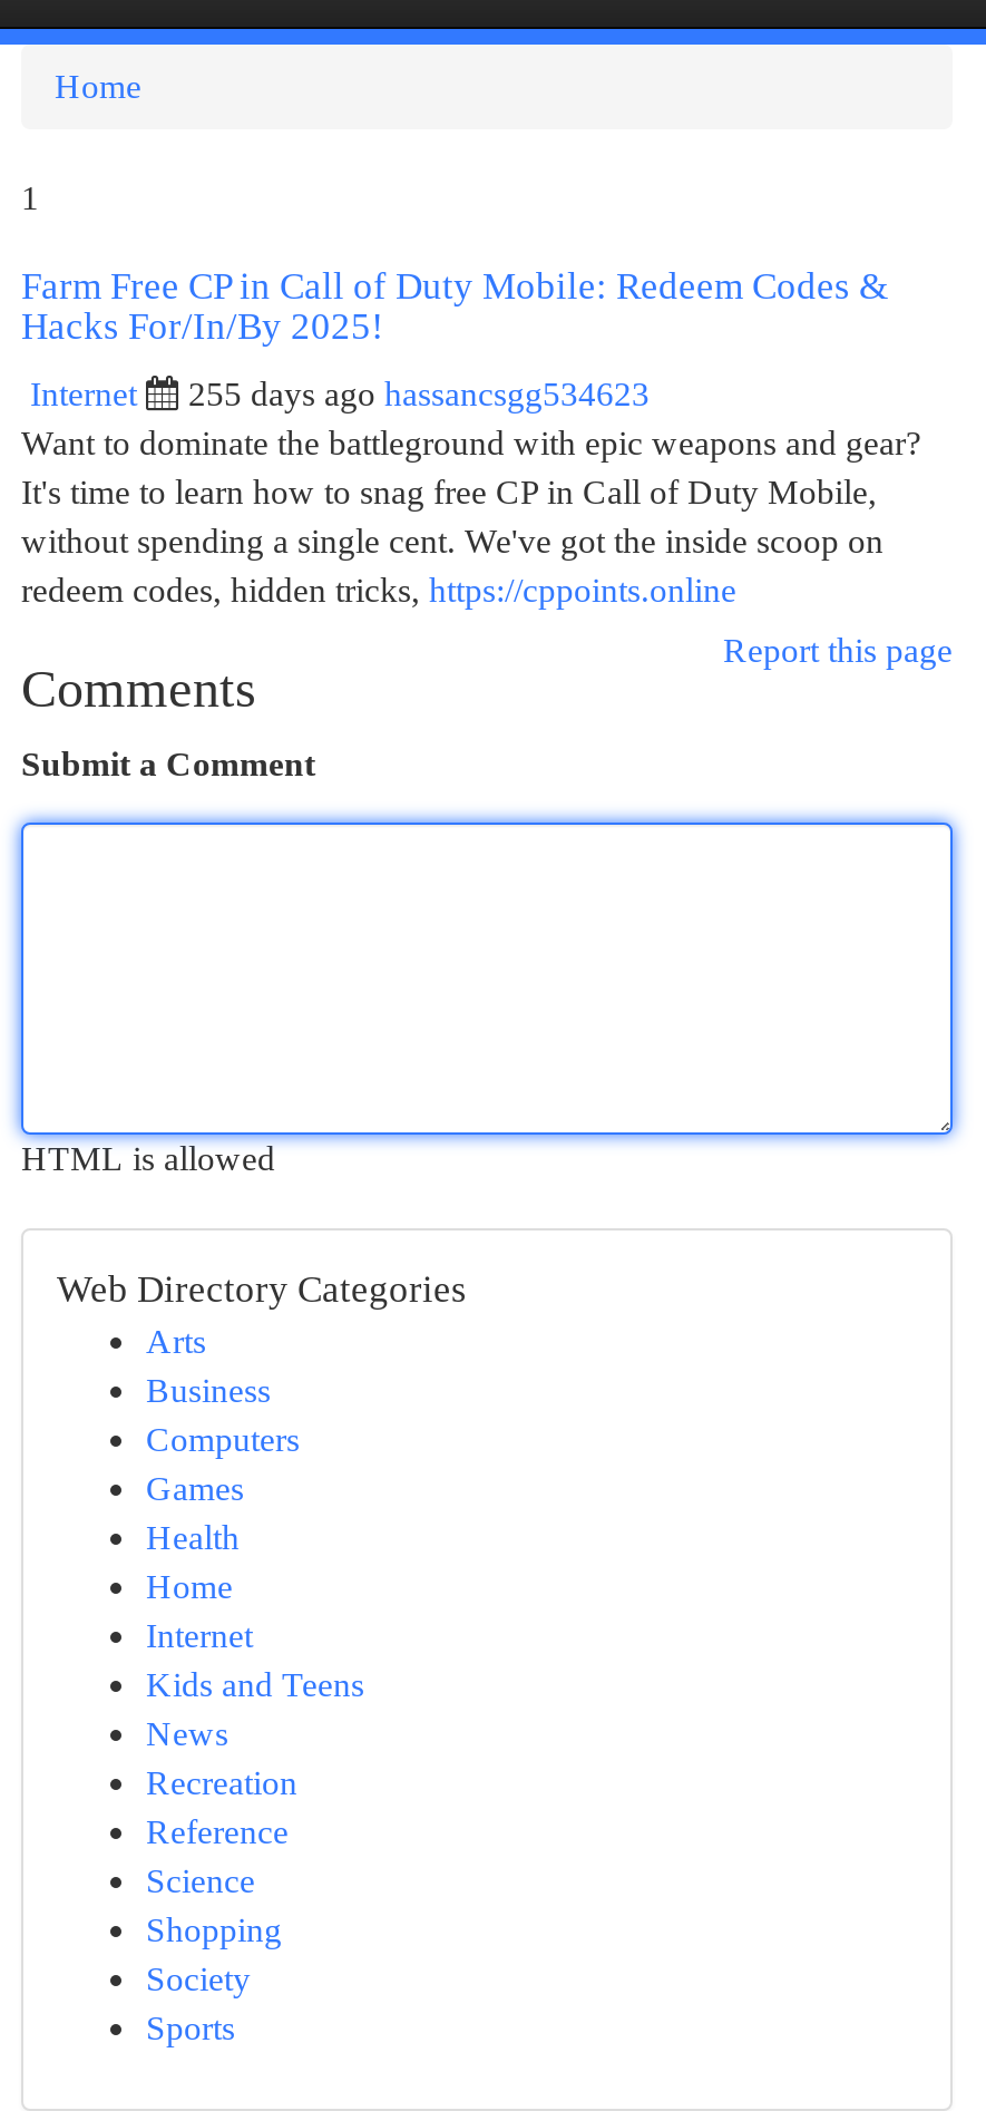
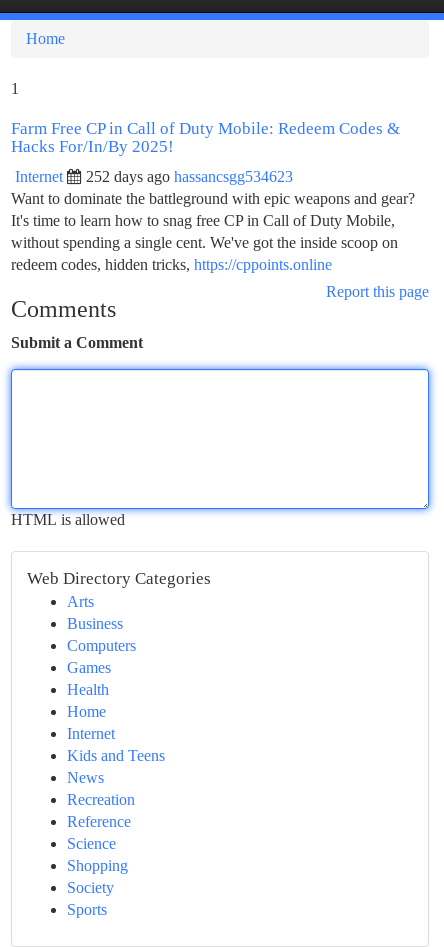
[188,374,650,412] 255 days ago hassancsgg534623 -> [86,168,293,185] 252 days ago hassancsgg534623

